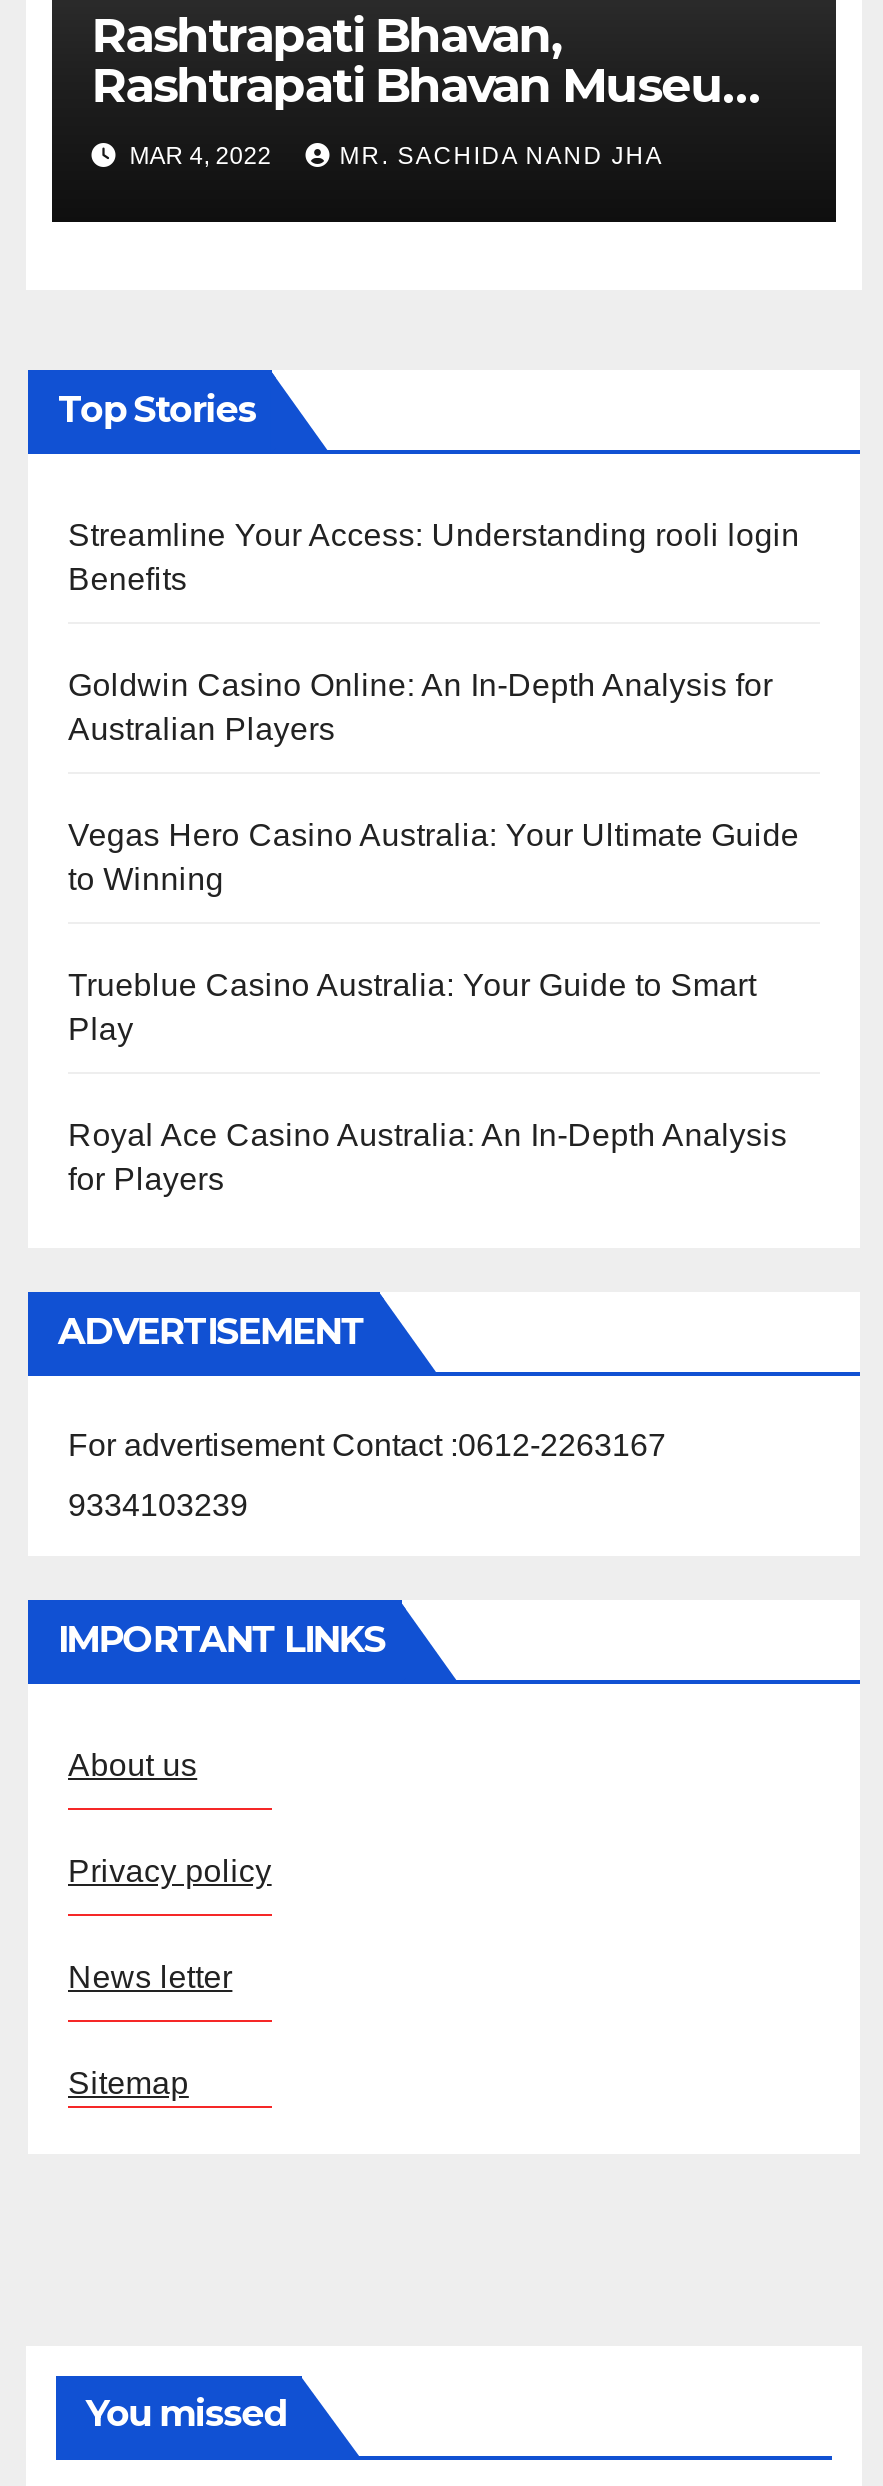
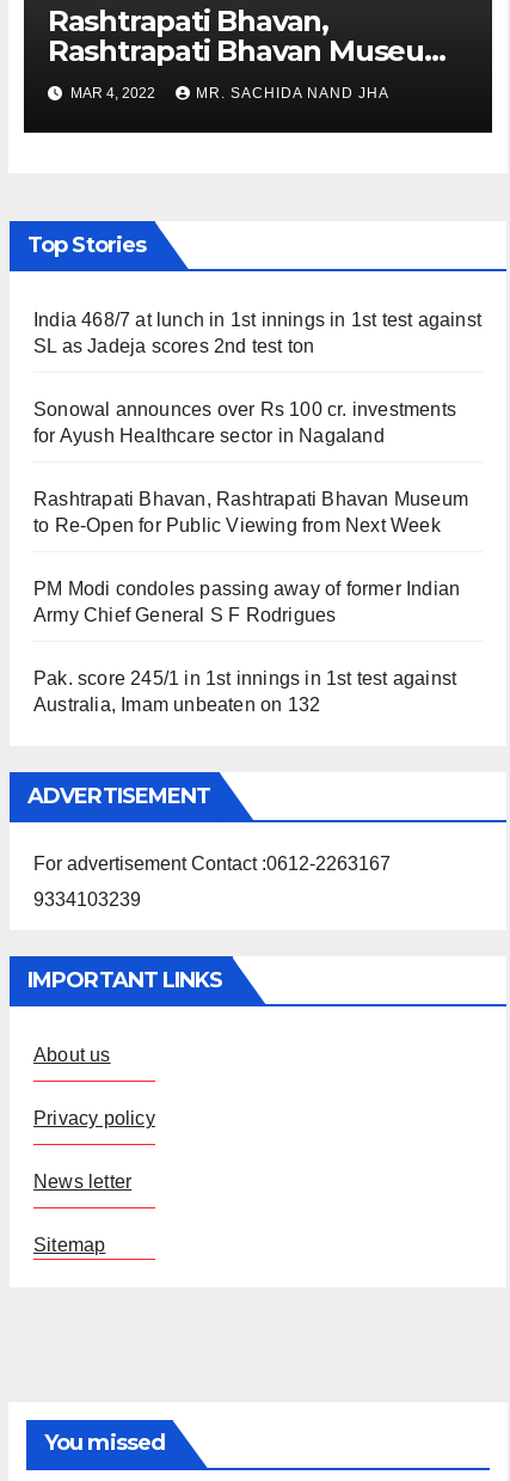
[68,518,800,596] Streamline Your Access: Understanding rooli login | Benefits -> [33,310,481,356] India 468/7 at lunch in 1st innings in 1st test against | SL as Jadeja scores 2nd test ton
[68,668,773,746] Goldwin Casino Online: An In-Depth Analysis for | Australian Players -> [33,399,456,446] Sonowal announces over Rs 100 cr. investments | for Ayush Healthcare sector in Nagaland
[68,818,799,896] Vegas Hero Casino Australia: Your Ultimate Guide | to Winning -> [33,489,468,536] Rashtrapati Bhavan, Rashtrapati Bhavan Museum | to Re-Open for Public Viewing from Next Week
[68,968,756,1046] Trueblue Casino Australia: Your Guide to Smart | Play -> [33,579,460,625] PM Modi condoles passing away of former Indian | Army Chief General S F Rodrigues
[68,1118,787,1196] Royal Ace Casino Australia: An In-Depth Analysis | for Players -> [33,668,456,715] Pak. score 245/1 in 1st innings in 1st test against | Australia, Imam unbeaten on 132

